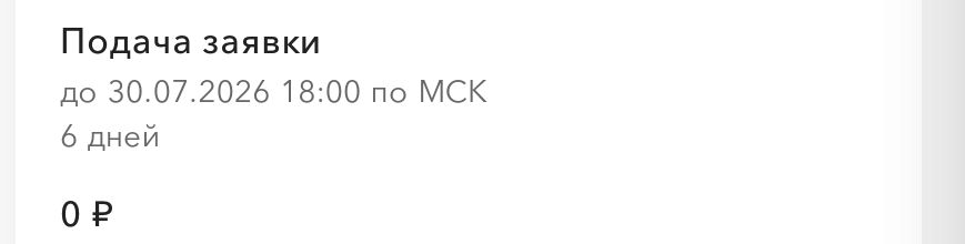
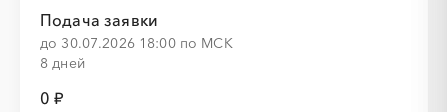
[60,115,159,155] 6 дней -> [40,54,85,72] 8 дней

